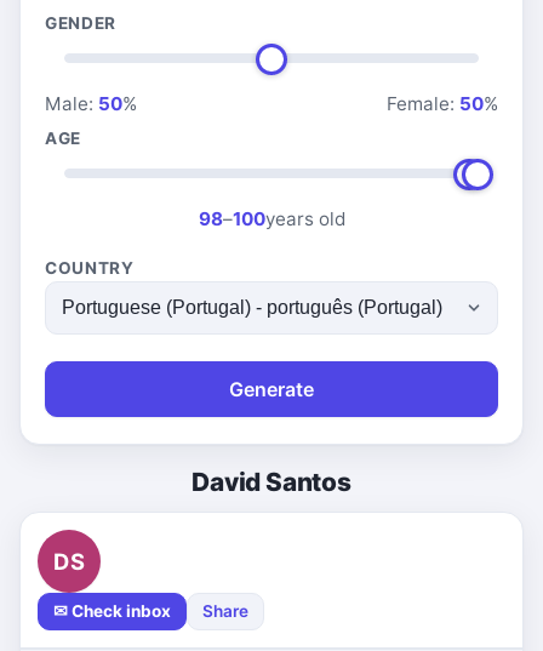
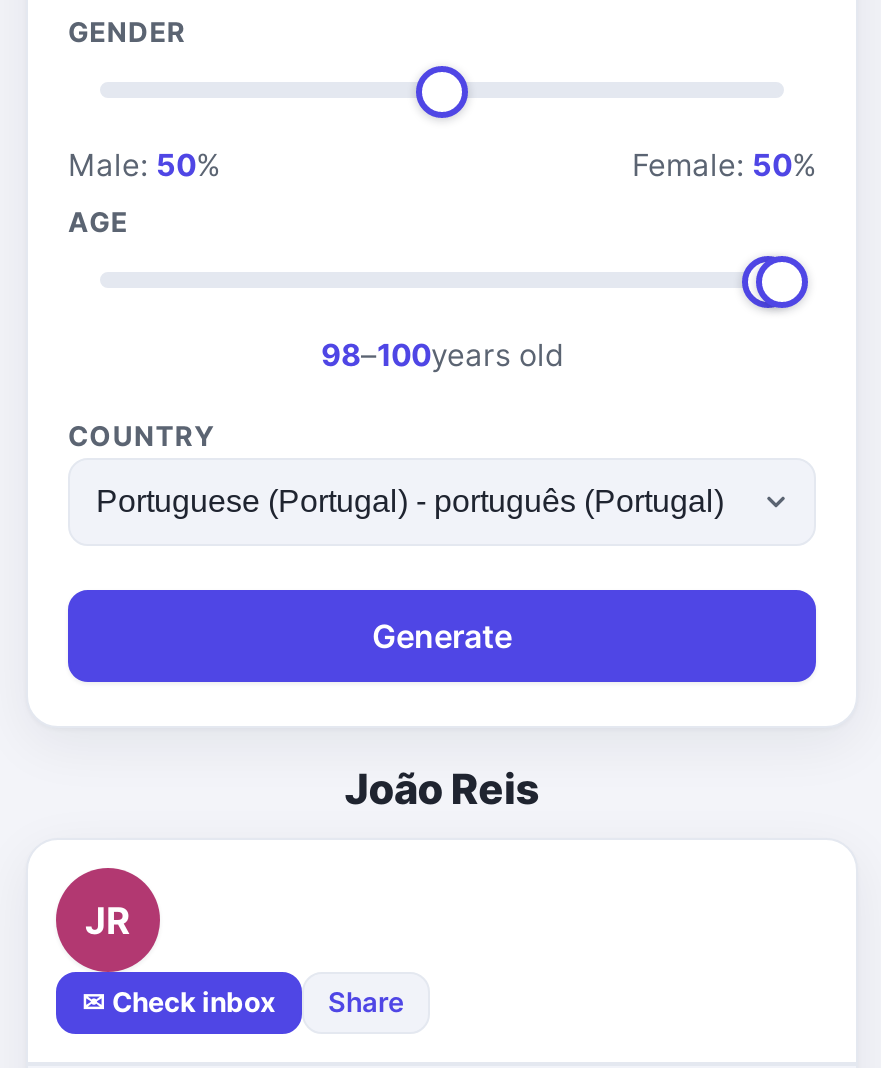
[192,467,351,497] David Santos -> [345,764,539,814] João Reis
[53,547,85,574] DS -> [85,897,131,941] JR

